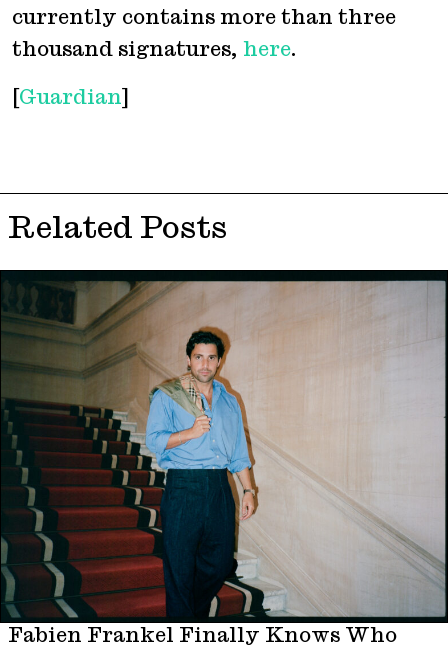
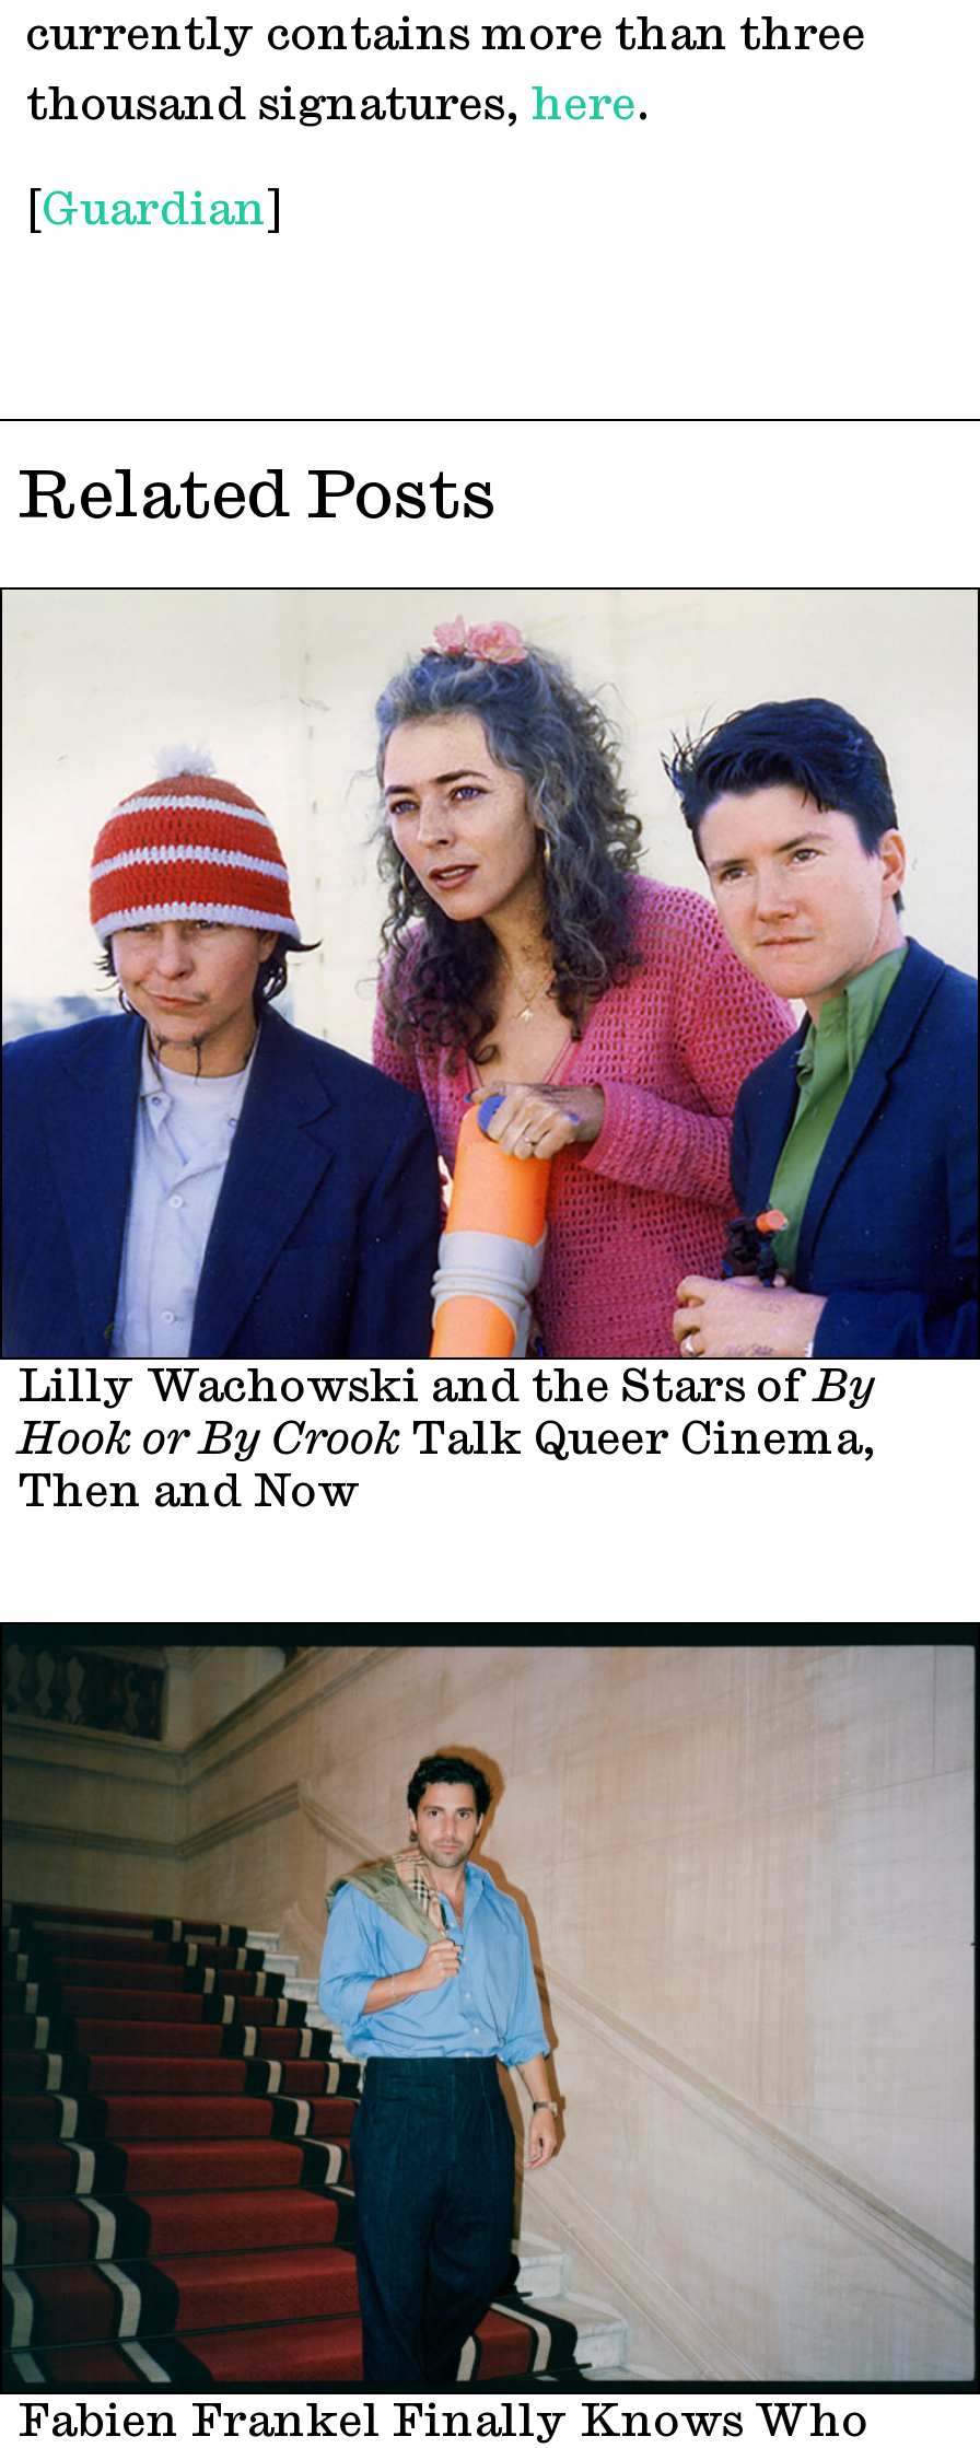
none -> [7,587,973,1513] [image] | Lilly Wachowski and the Stars of By | Hook or By Crook Talk Queer Cinema, | Then and Now

